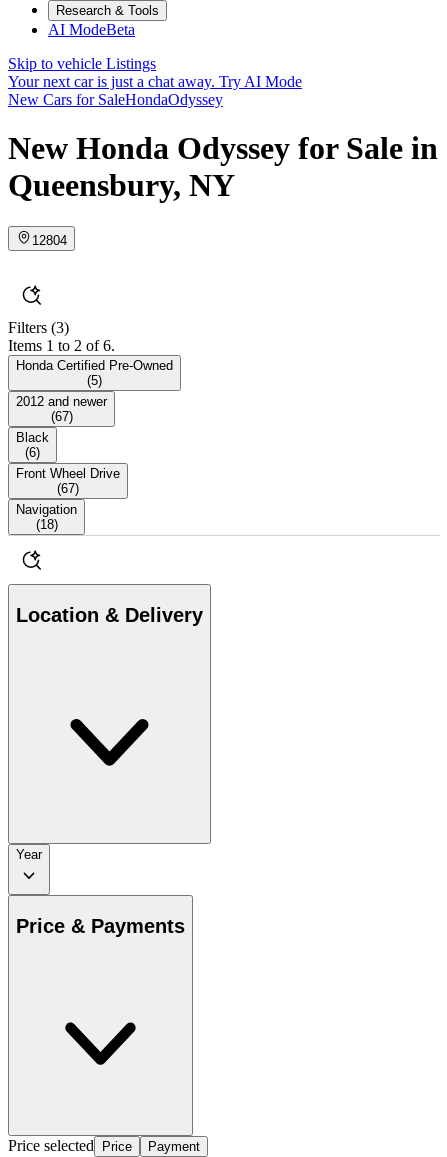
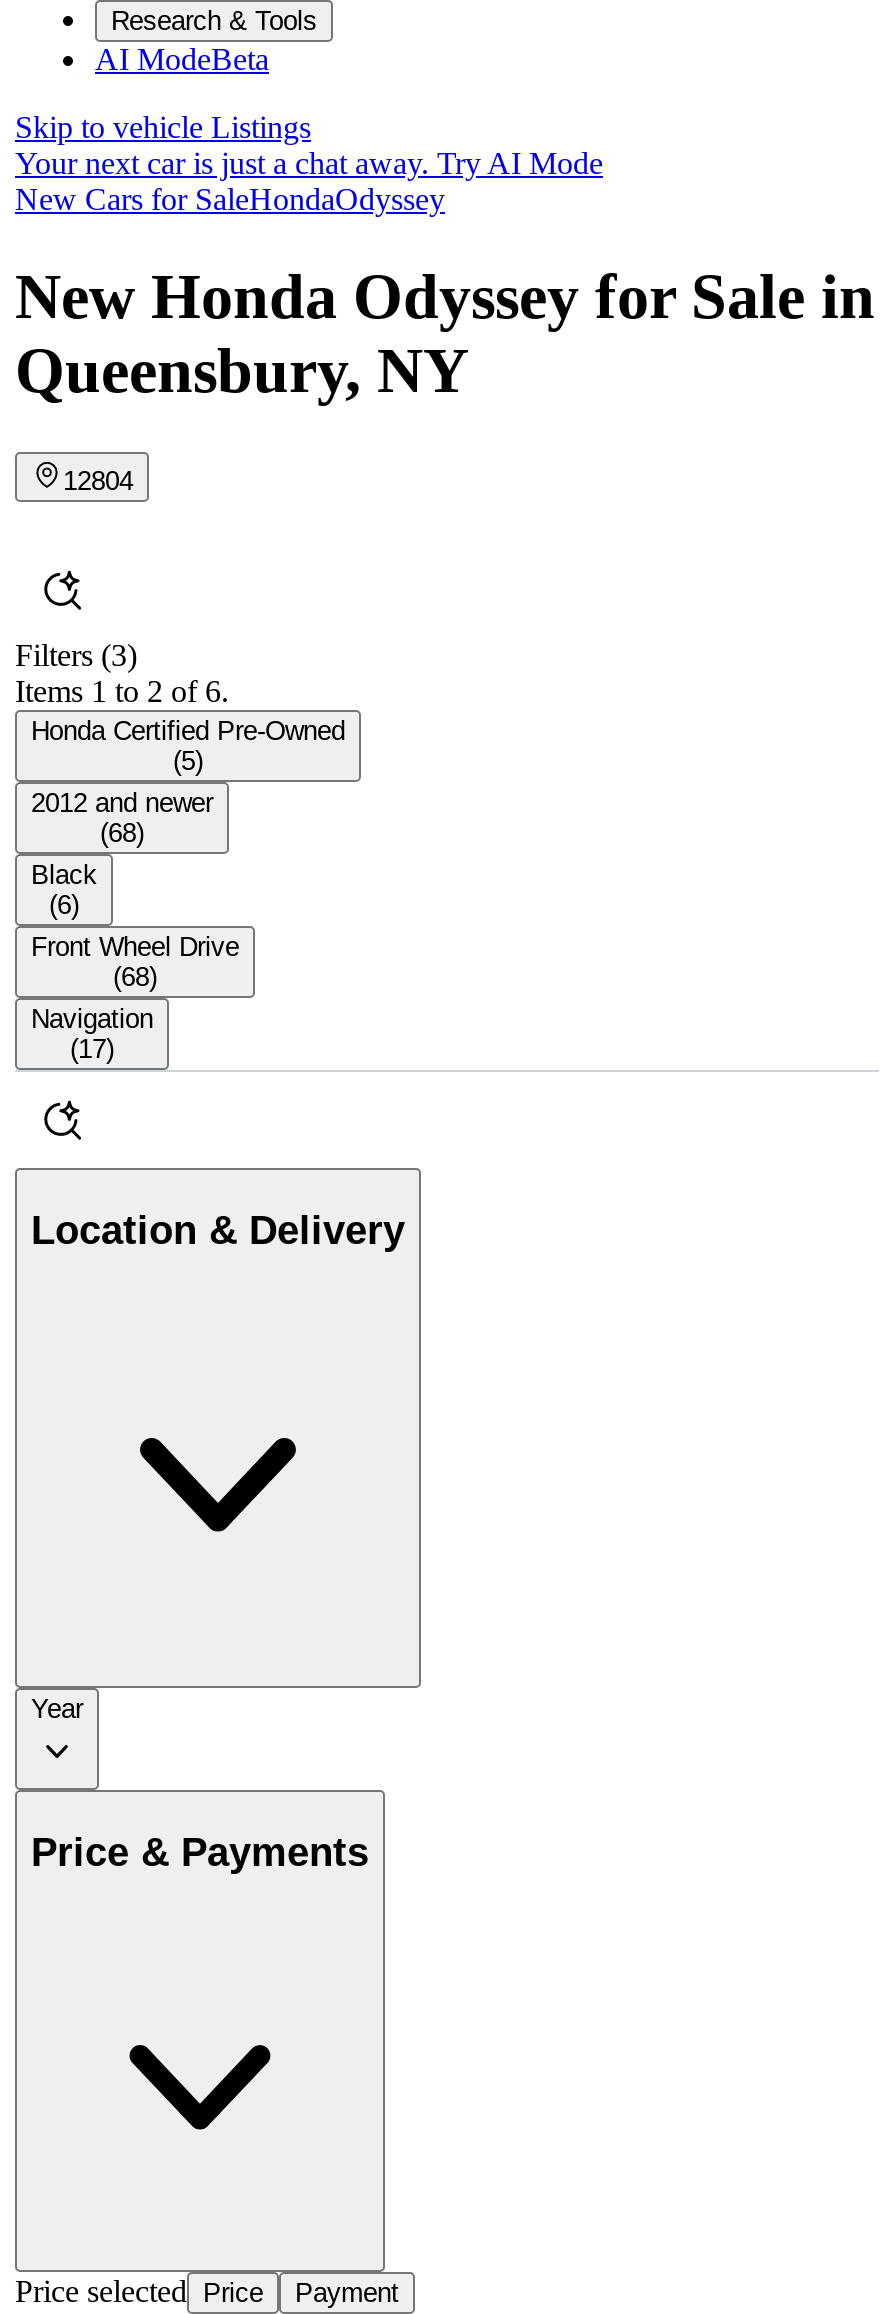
[50,409,72,424] (67) -> [100,818,144,848] (68)
[57,481,79,496] (67) -> [113,962,157,992] (68)
[35,517,57,532] (18) -> [70,1034,114,1064] (17)

